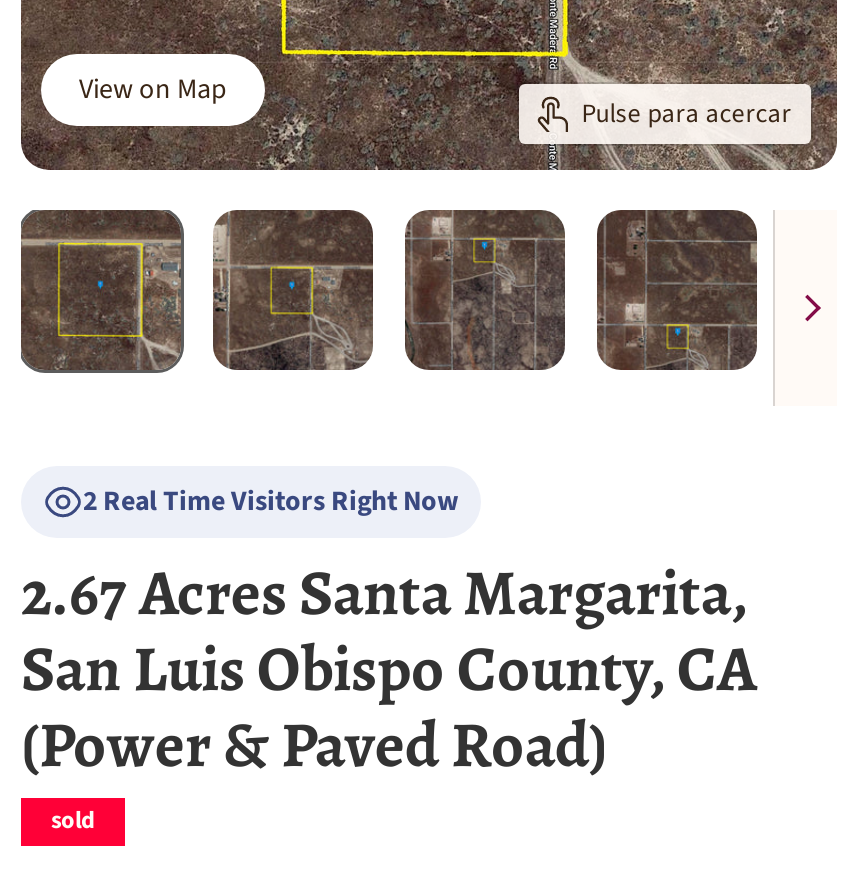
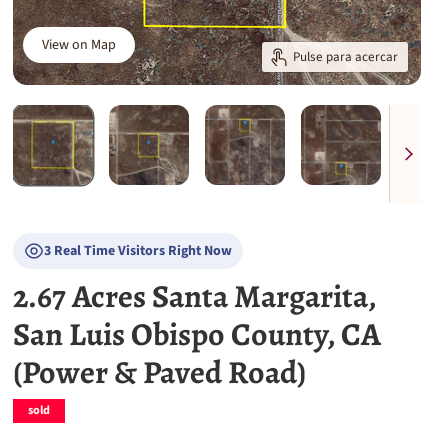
[83,482,459,522] 2 Real Time Visitors Right Now -> [44,241,232,261] 3 Real Time Visitors Right Now

